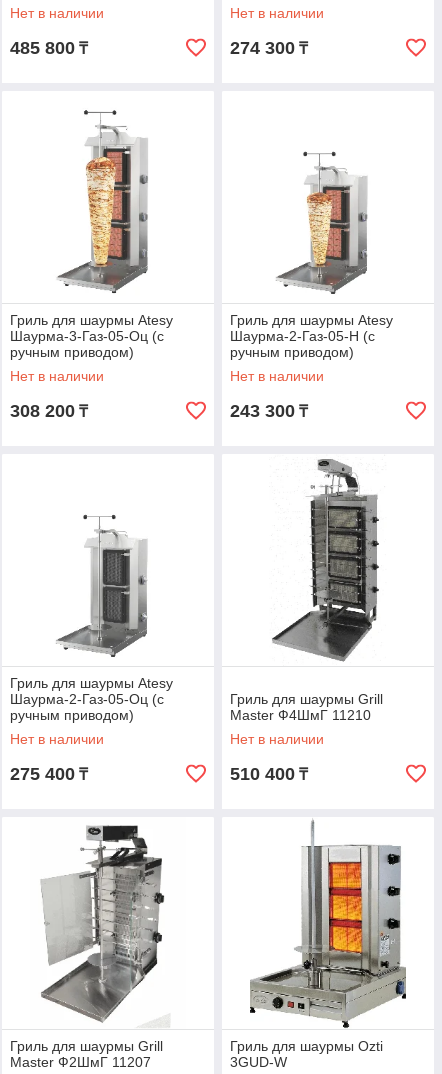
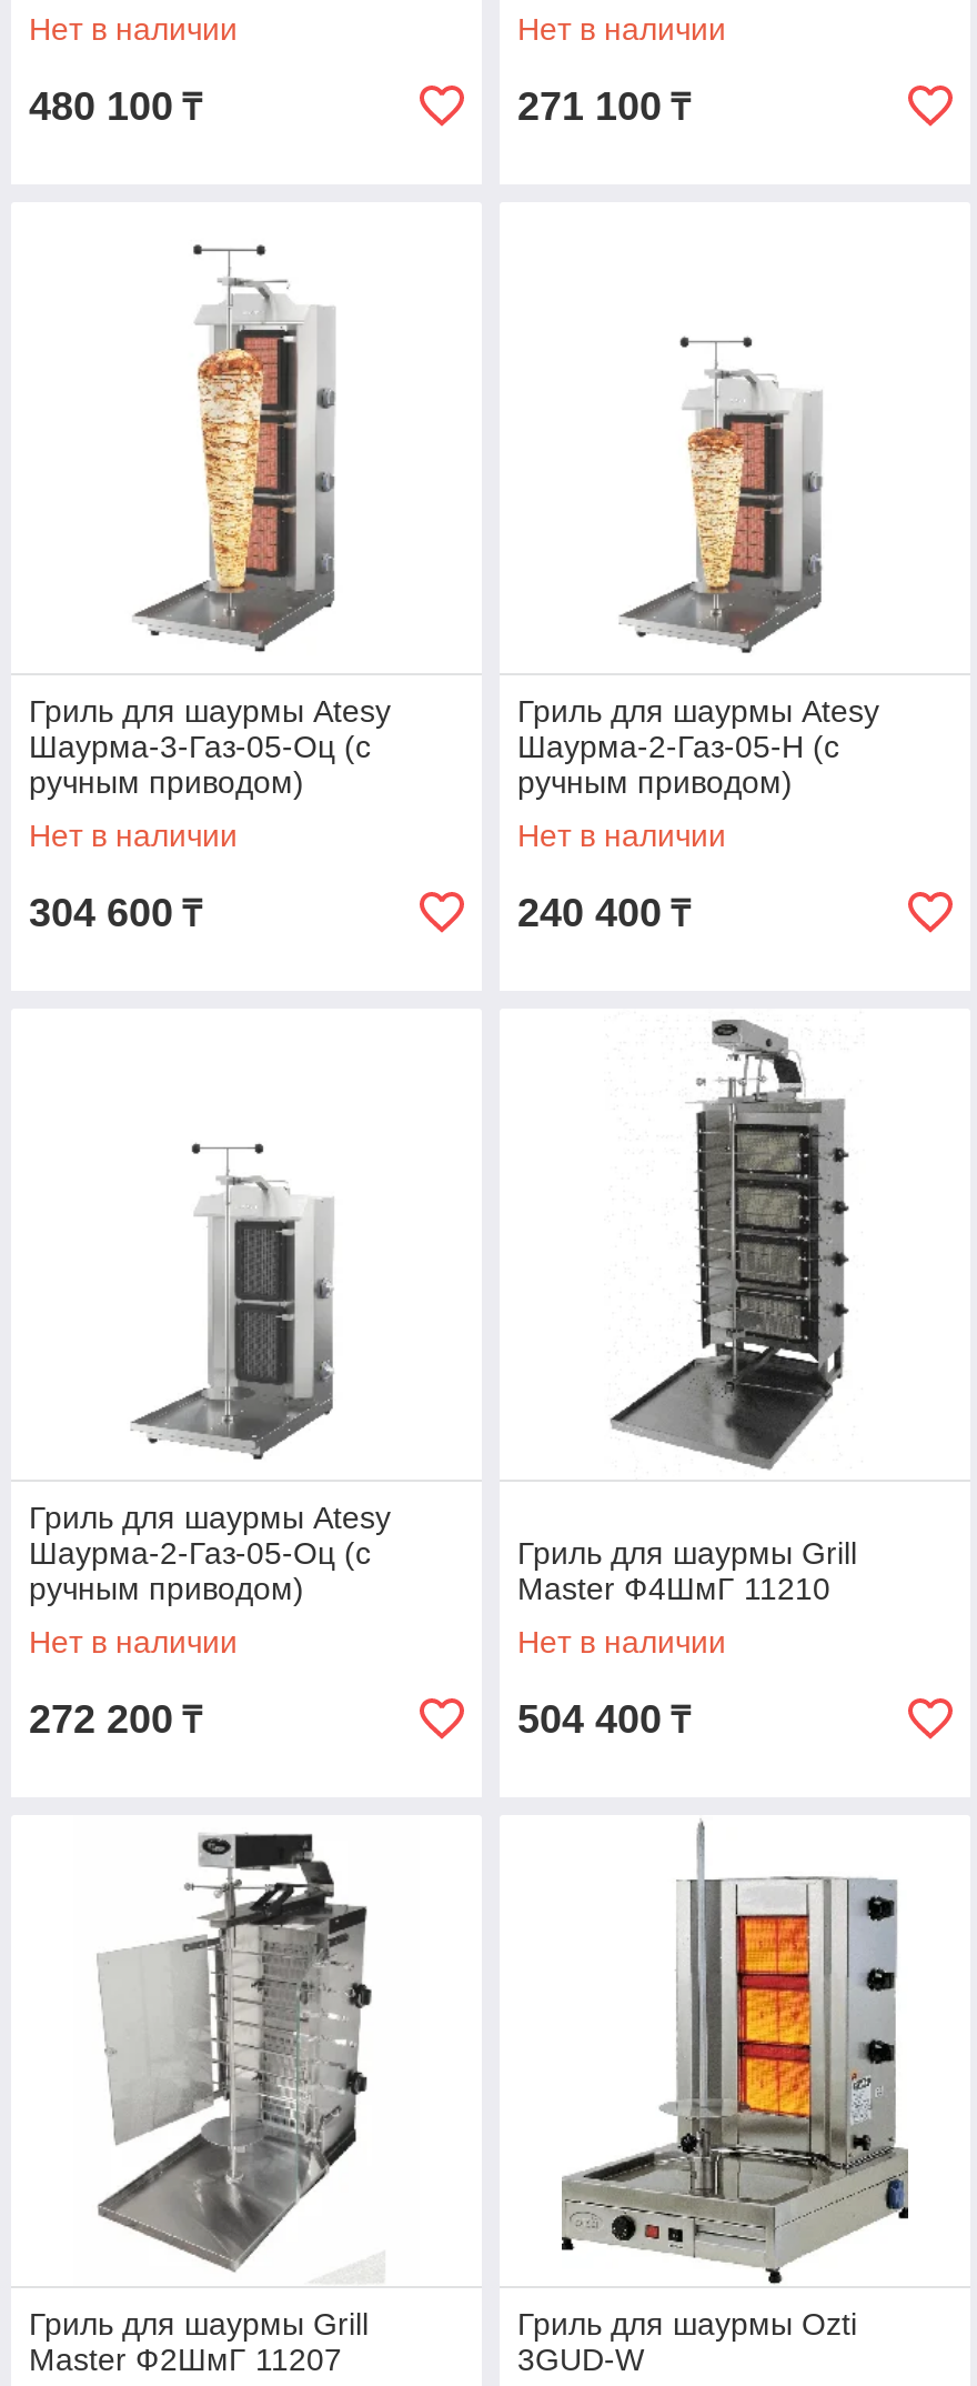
[10,38,88,58] 485 800 ₸ -> [29,84,202,129] 480 100 ₸
[230,38,308,58] 274 300 ₸ -> [517,84,691,129] 271 100 ₸
[10,401,88,421] 308 200 ₸ -> [29,891,202,935] 304 600 ₸
[230,401,308,421] 243 300 ₸ -> [517,891,691,935] 240 400 ₸
[10,764,88,784] 275 400 ₸ -> [29,1697,202,1742] 272 200 ₸
[230,764,308,784] 510 400 ₸ -> [517,1697,691,1742] 504 400 ₸

